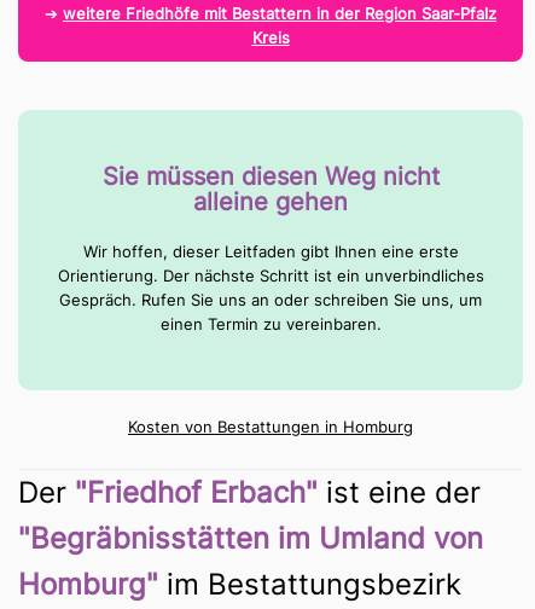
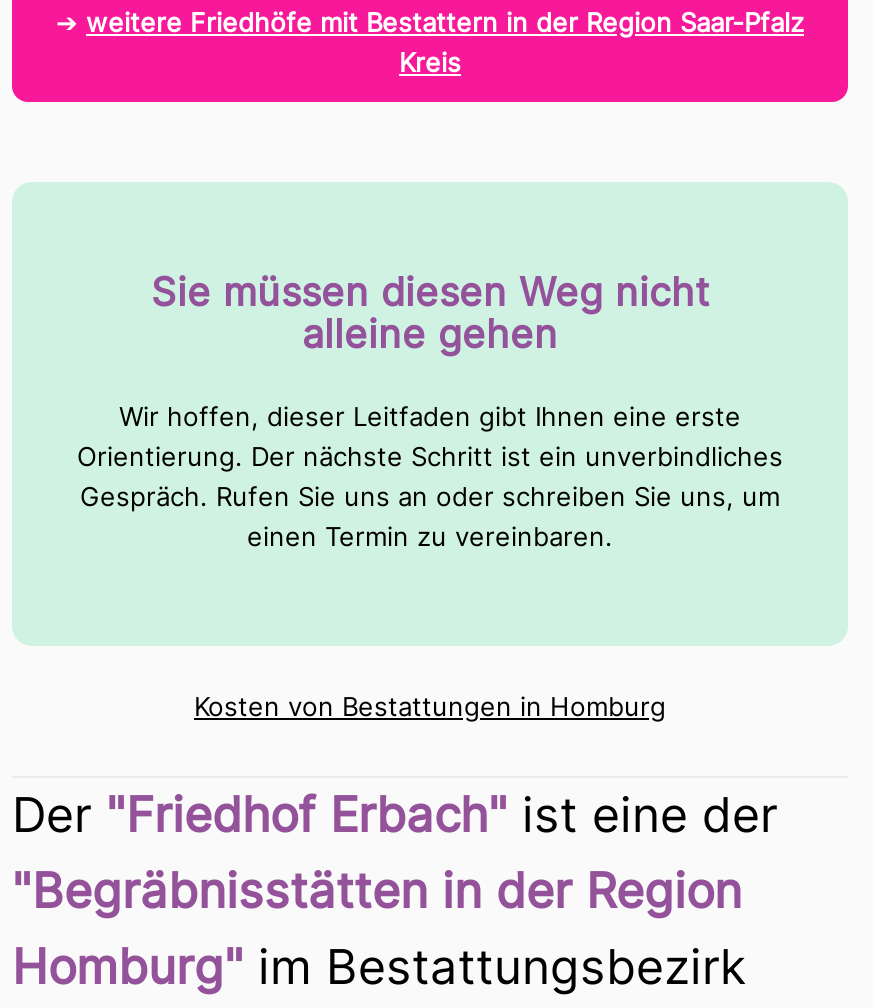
[18,521,483,556] "Begräbnisstätten im Umland von -> [12,862,742,920] "Begräbnisstätten in der Region

